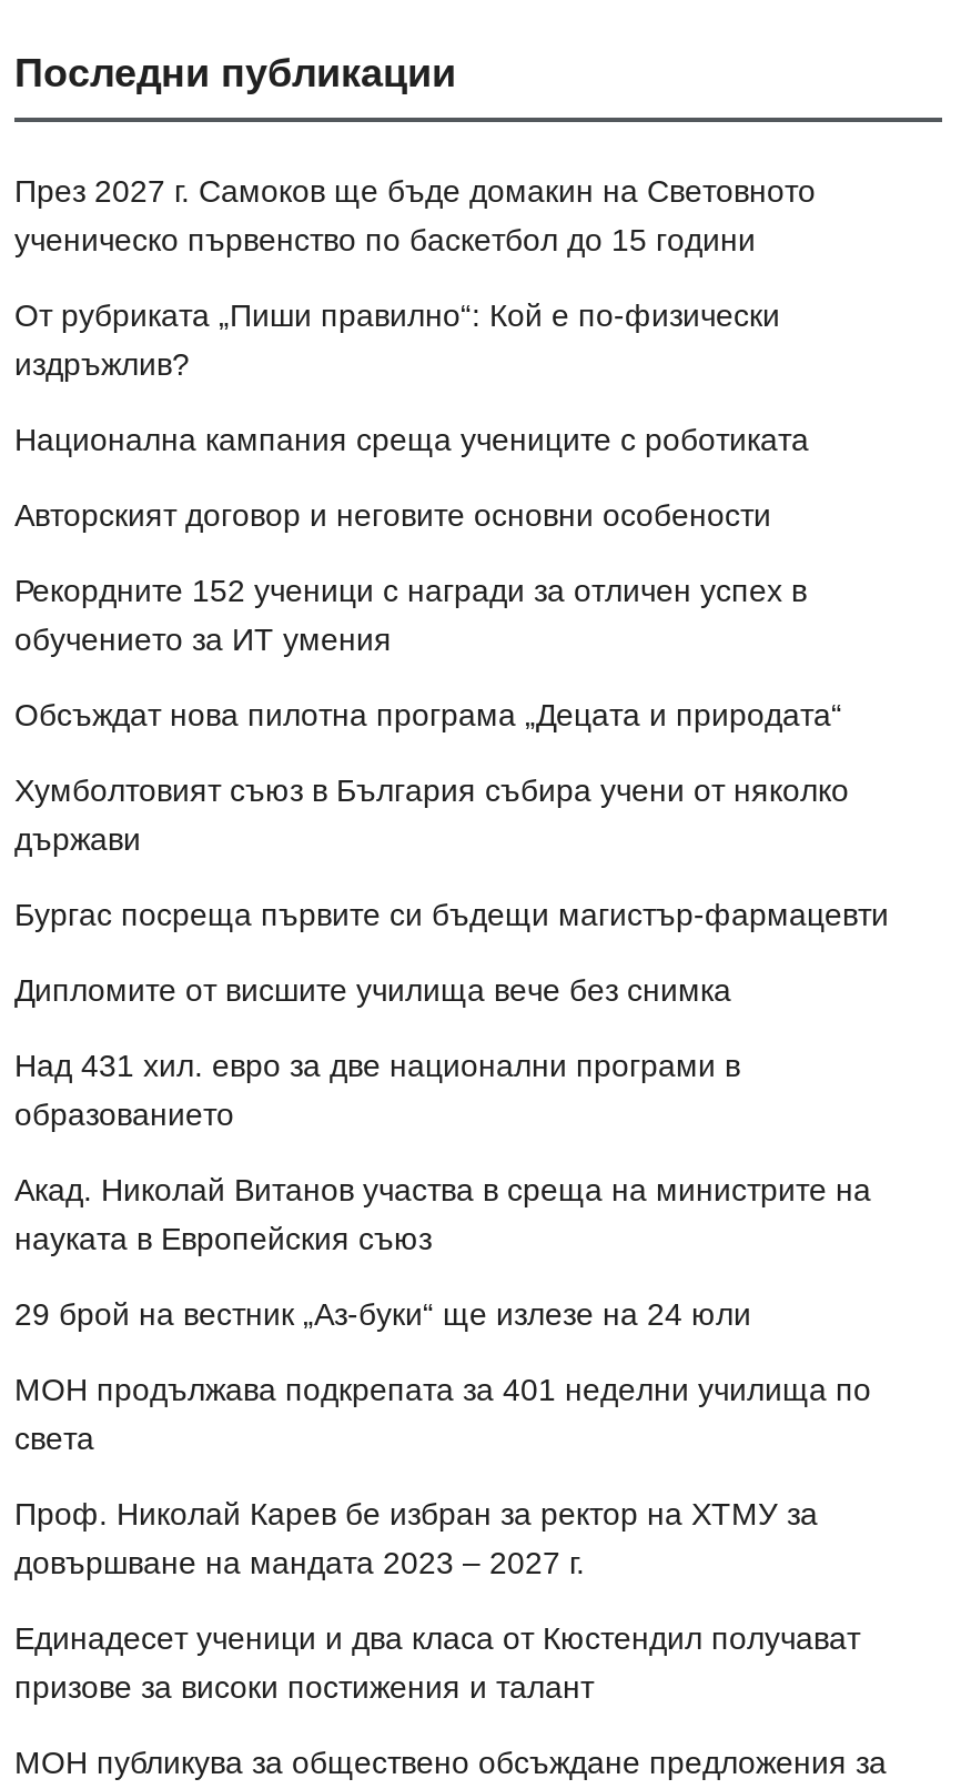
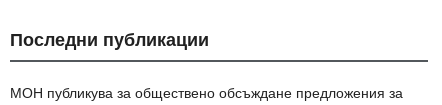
[14,173,889,1705] През 2027 г. Самоков ще бъде домакин на Световното | ученическо първенство по баскетбол до 15 години | От рубриката „Пиши правилно“: Кой е по-физически | издръжлив? | Национална кампания среща учениците с роботиката | Авторският договор и неговите основни особености | Рекордните 152 ученици с награди за отличен успех в | обучението за ИТ умения | Обсъждат нова пилотна програма „Децата и природата“ | Хумболтовият съюз в България събира учени от няколко | държави | Бургас посреща първите си бъдещи магистър-фармацевти | Дипломите от висшите училища вече без снимка | Над 431 хил. евро за две национални програми в | образованието | Акад. Николай Витанов участва в среща на министрите на | науката в Европейския съюз | 29 брой на вестник „Аз-буки“ ще излезе на 24 юли | МОН продължава подкрепата за 401 неделни училища по | света | Проф. Николай Карев бе избран за ректор на ХТМУ за | довършване на мандата 2023 – 2027 г. | Единадесет ученици и два класа от Кюстендил получават | призове за високи постижения и талант -> none

